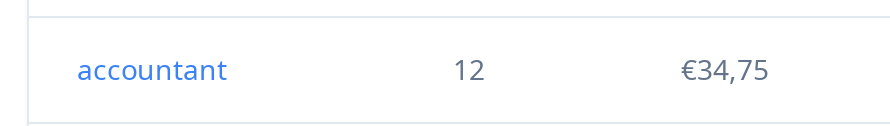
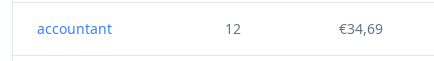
[681,50,769,88] €34,75 -> [339,19,383,38] €34,69

